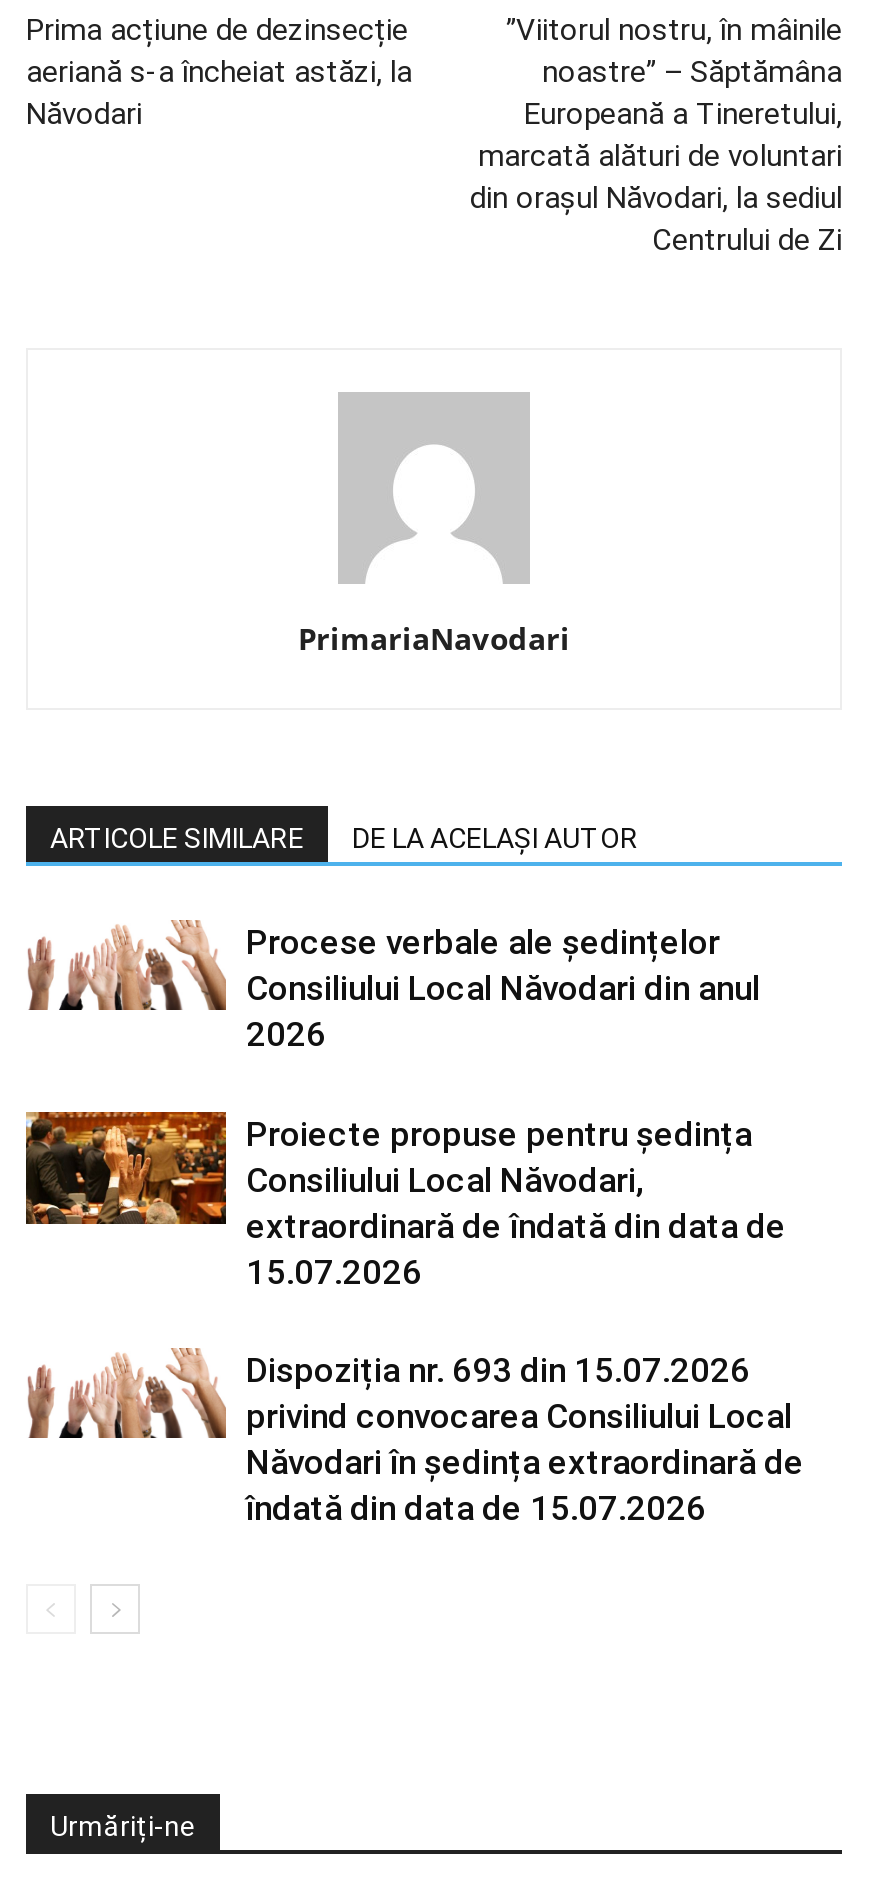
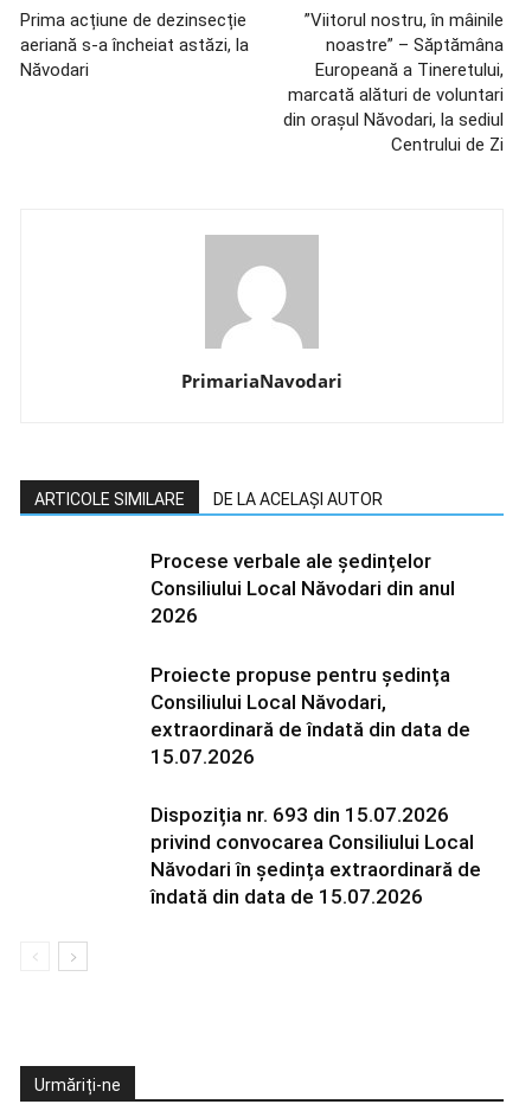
[26,919,228,1013] [image] -> none
[24,1109,228,1227] [image] -> none
[26,1347,228,1441] [image] -> none

